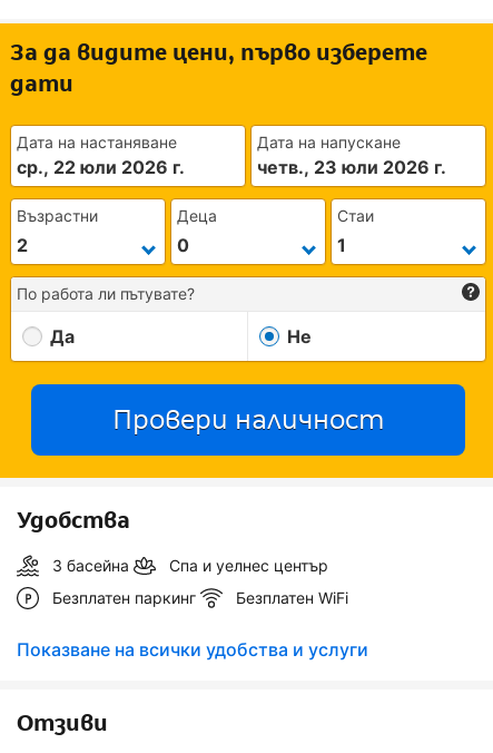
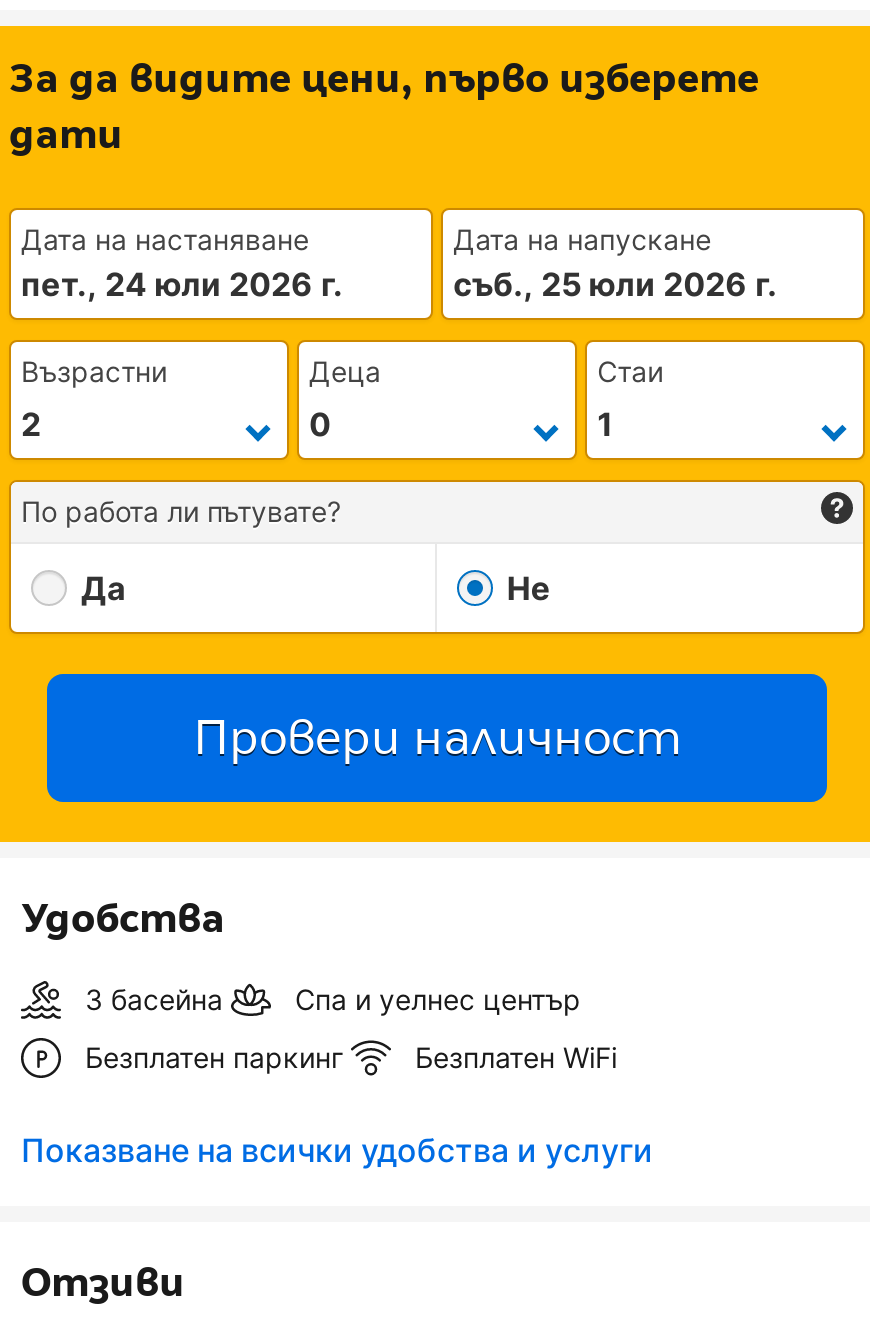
[17,156,185,178] ср., 22 юли 2026 г. -> [21,264,343,304] пет., 24 юли 2026 г.
[257,156,446,178] четв., 23 юли 2026 г. -> [453,264,777,304] съб., 25 юли 2026 г.

